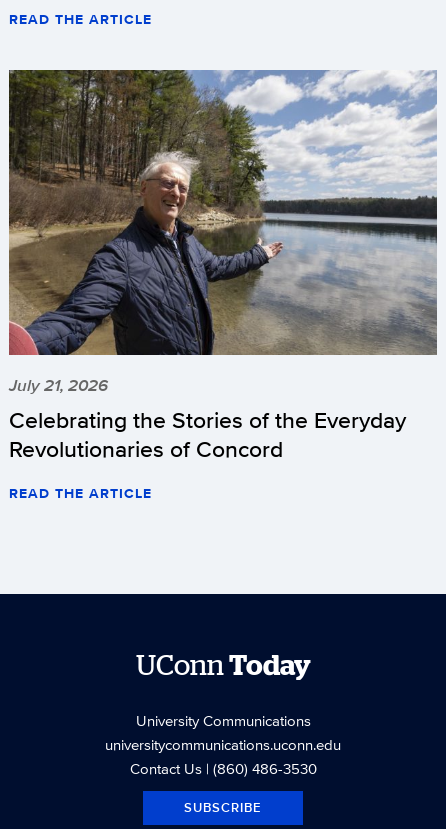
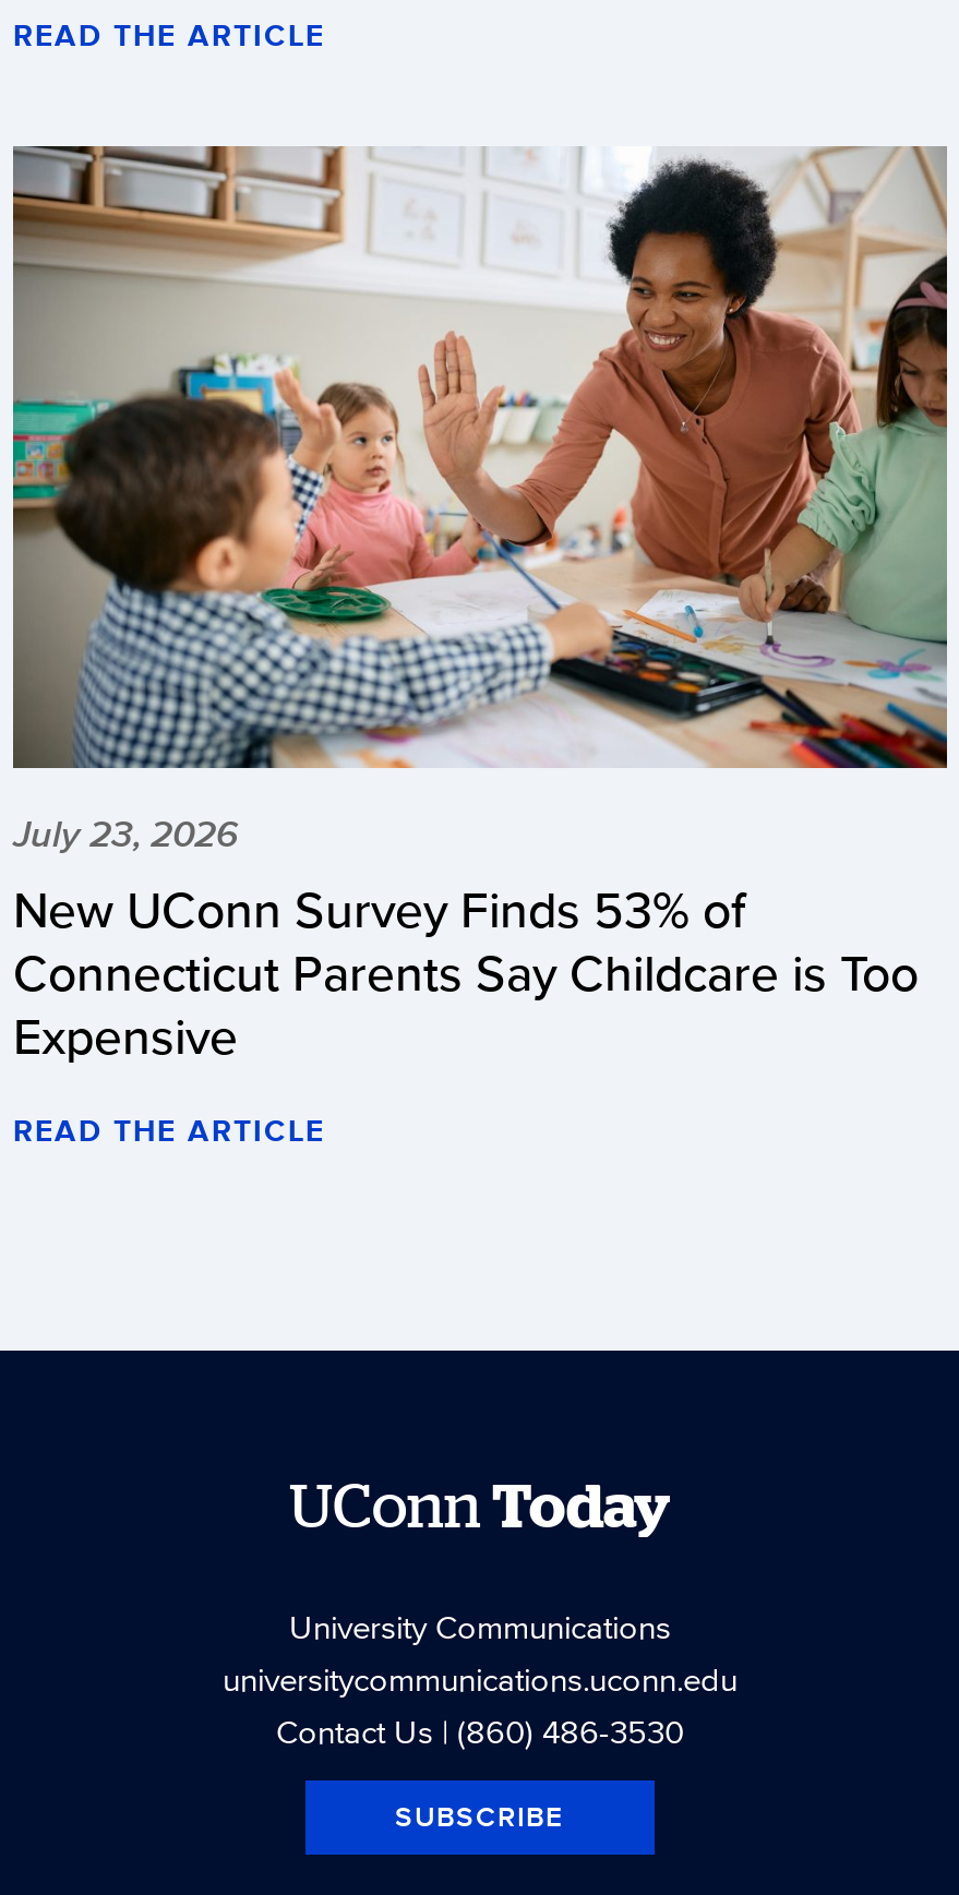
[9,69,437,465] [image] | July 21, 2026 | Celebrating the Stories of the Everyday | Revolutionaries of Concord -> [13,144,949,1072] [image] | July 23, 2026 | New UConn Survey Finds 53% of | Connecticut Parents Say Childcare is Too | Expensive

